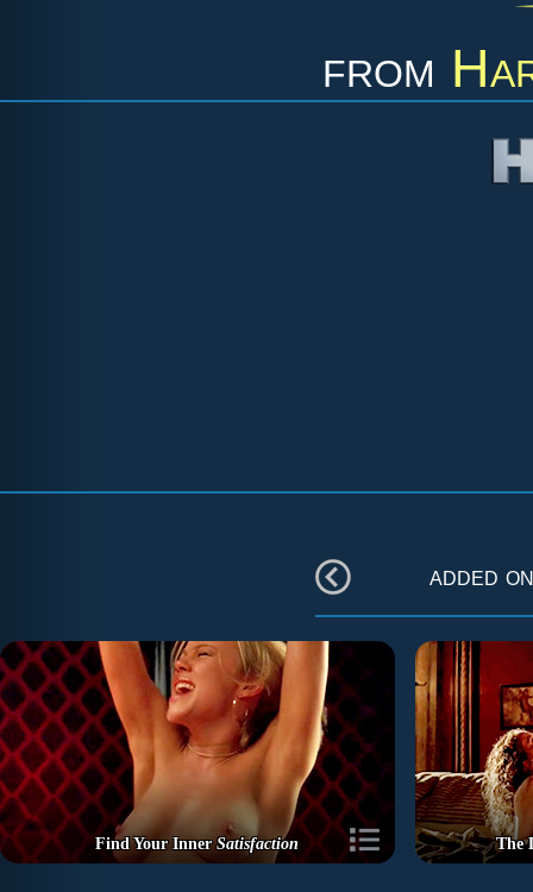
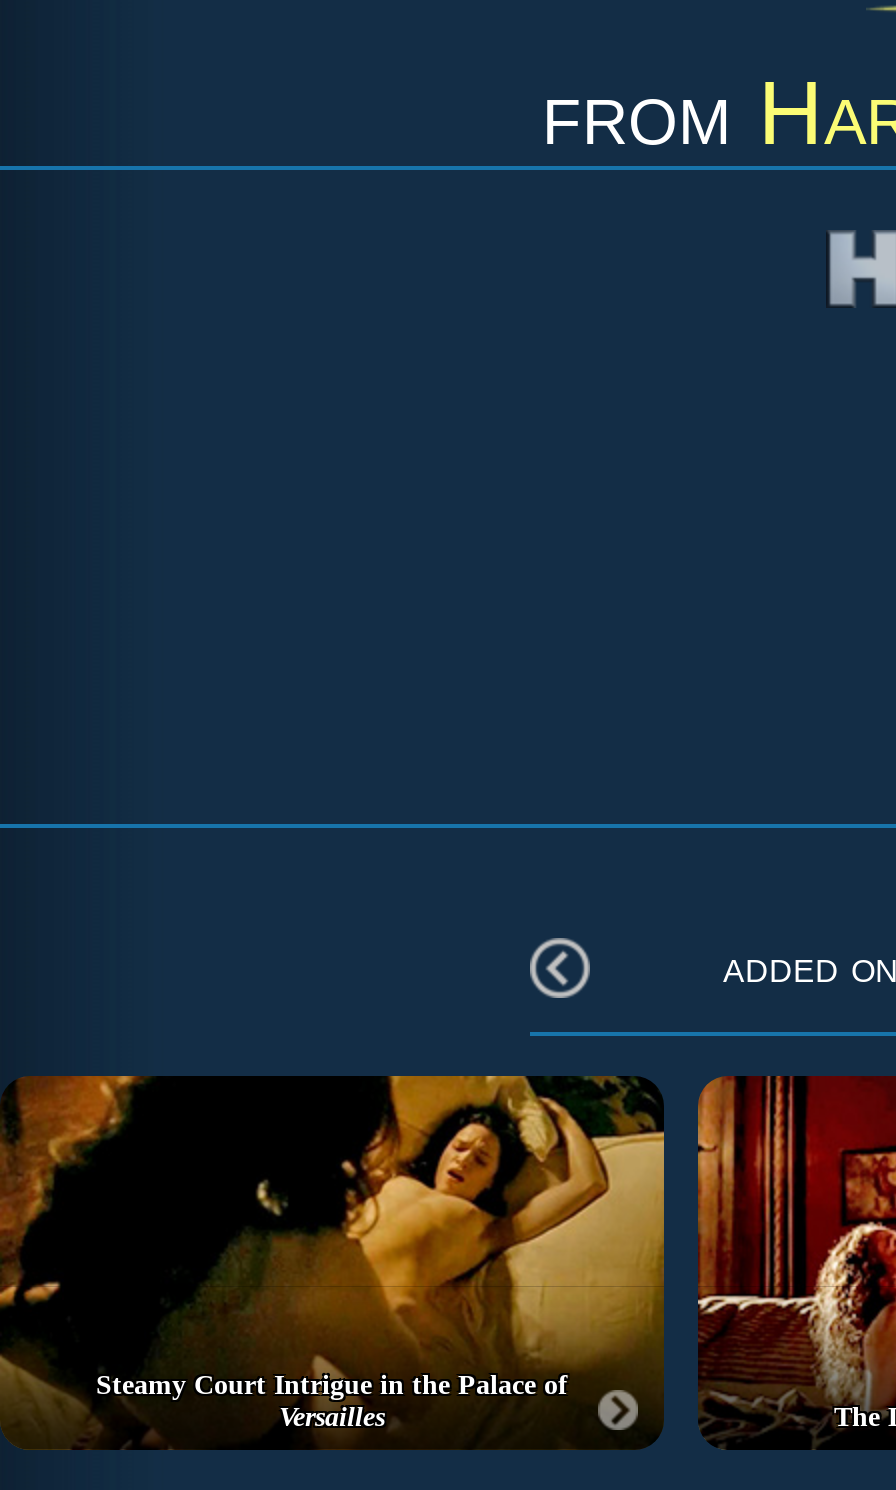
[4,640,395,863] [image] | Find Your Inner Satisfaction -> [6,1074,666,1450] [image] | Steamy Court Intrigue in the Palace of | Versailles

